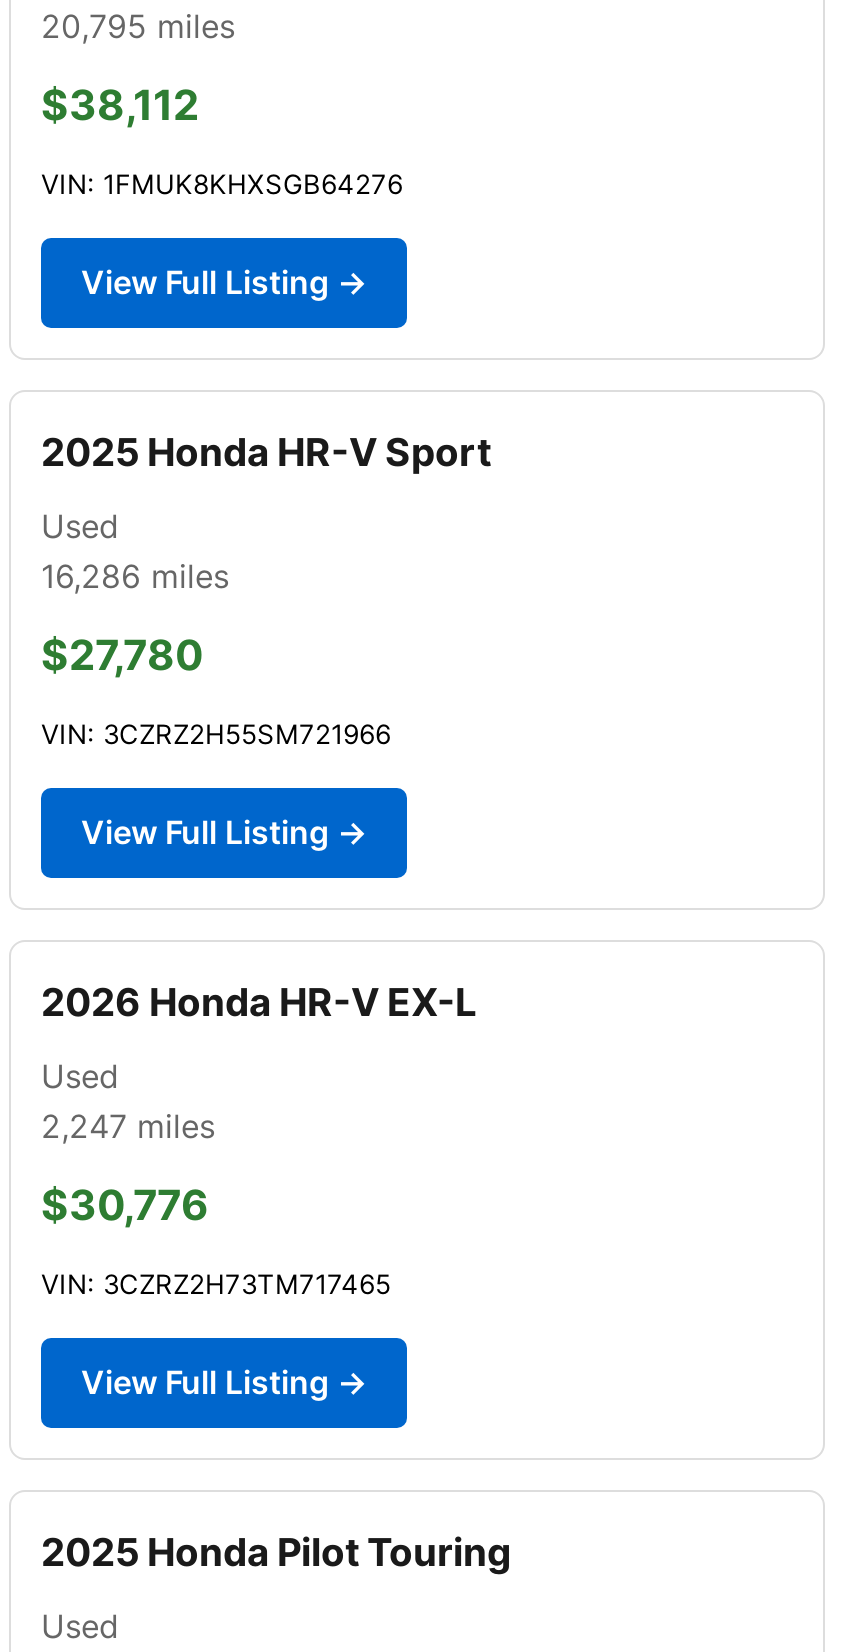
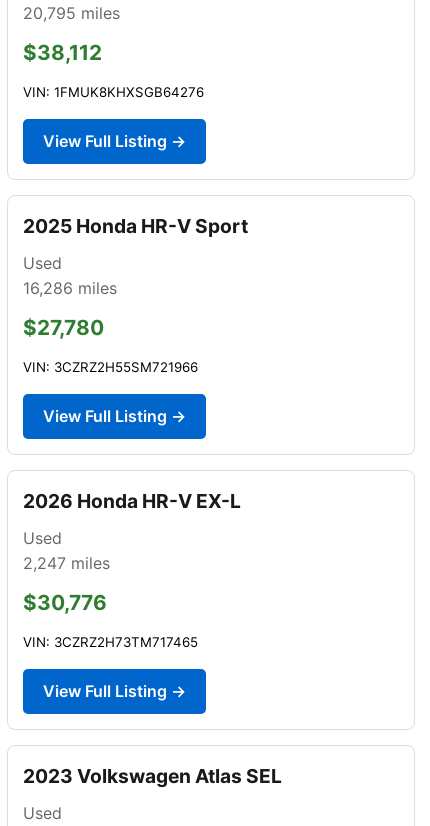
[41,1528,511,1576] 2025 Honda Pilot Touring -> [23,764,282,788] 2023 Volkswagen Atlas SEL

